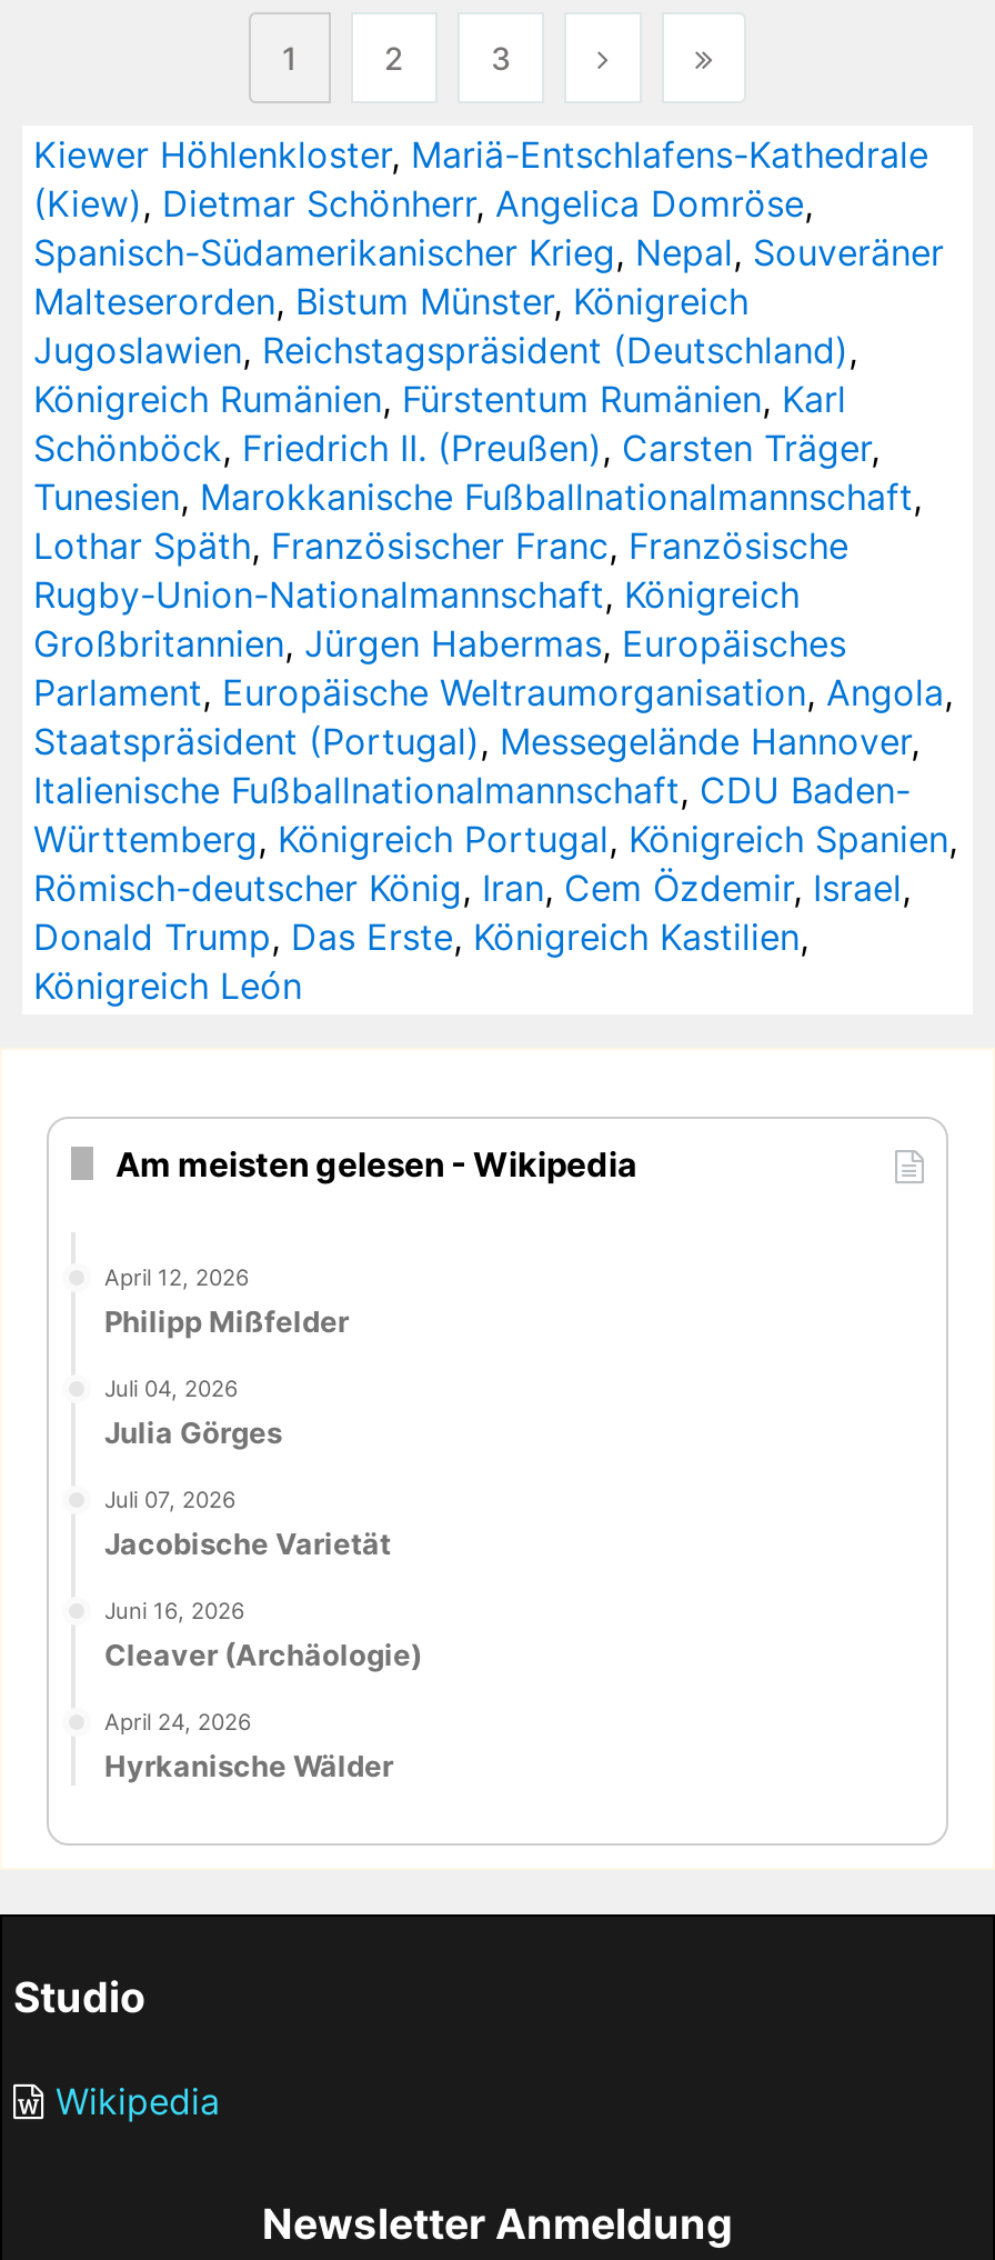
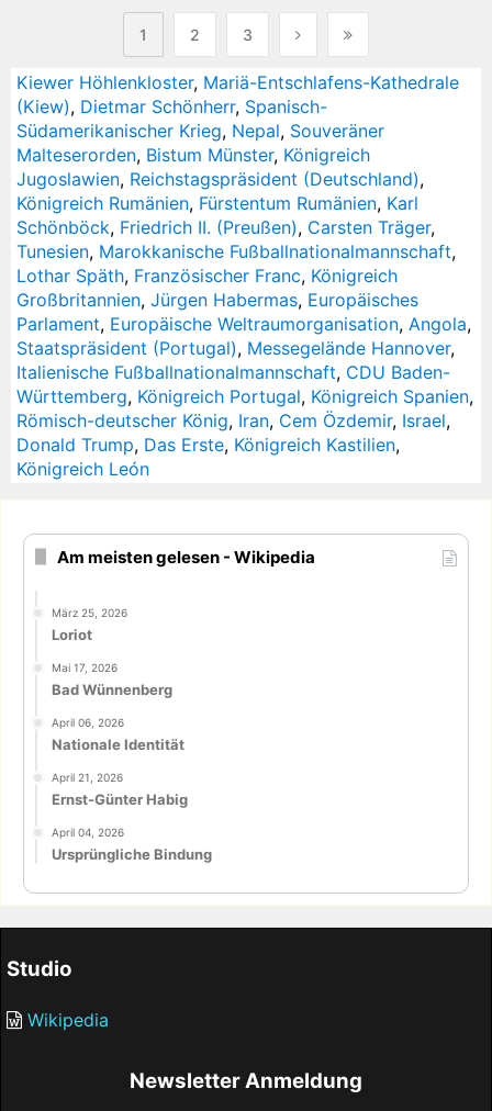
[33,181,944,274] (Kiew), Dietmar Schönherr, Angelica Domröse, | Spanisch-Südamerikanischer Krieg, Nepal, Souveräner -> [16,95,384,142] (Kiew), Dietmar Schönherr, Spanisch- | Südamerikanischer Krieg, Nepal, Souveräner
[33,523,848,616] Lothar Späth, Französischer Franc, Französische | Rugby-Union-Nationalmannschaft, Königreich -> [16,264,398,286] Lothar Späth, Französischer Franc, Königreich
[104,1263,349,1339] April 12, 2026 | Philipp Mißfelder -> [52,606,127,643] März 25, 2026 | Loriot
[104,1374,282,1450] Juli 04, 2026 | Julia Görges -> [52,661,172,698] Mai 17, 2026 | Bad Wünnenberg
[104,1485,391,1560] Juli 07, 2026 | Jacobische Varietät -> [52,715,185,753] April 06, 2026 | Nationale Identität
[104,1596,422,1671] Juni 16, 2026 | Cleaver (Archäologie) -> [52,770,188,808] April 21, 2026 | Ernst-Günter Habig
[104,1707,393,1782] April 24, 2026 | Hyrkanische Wälder -> [52,825,212,862] April 04, 2026 | Ursprüngliche Bindung

